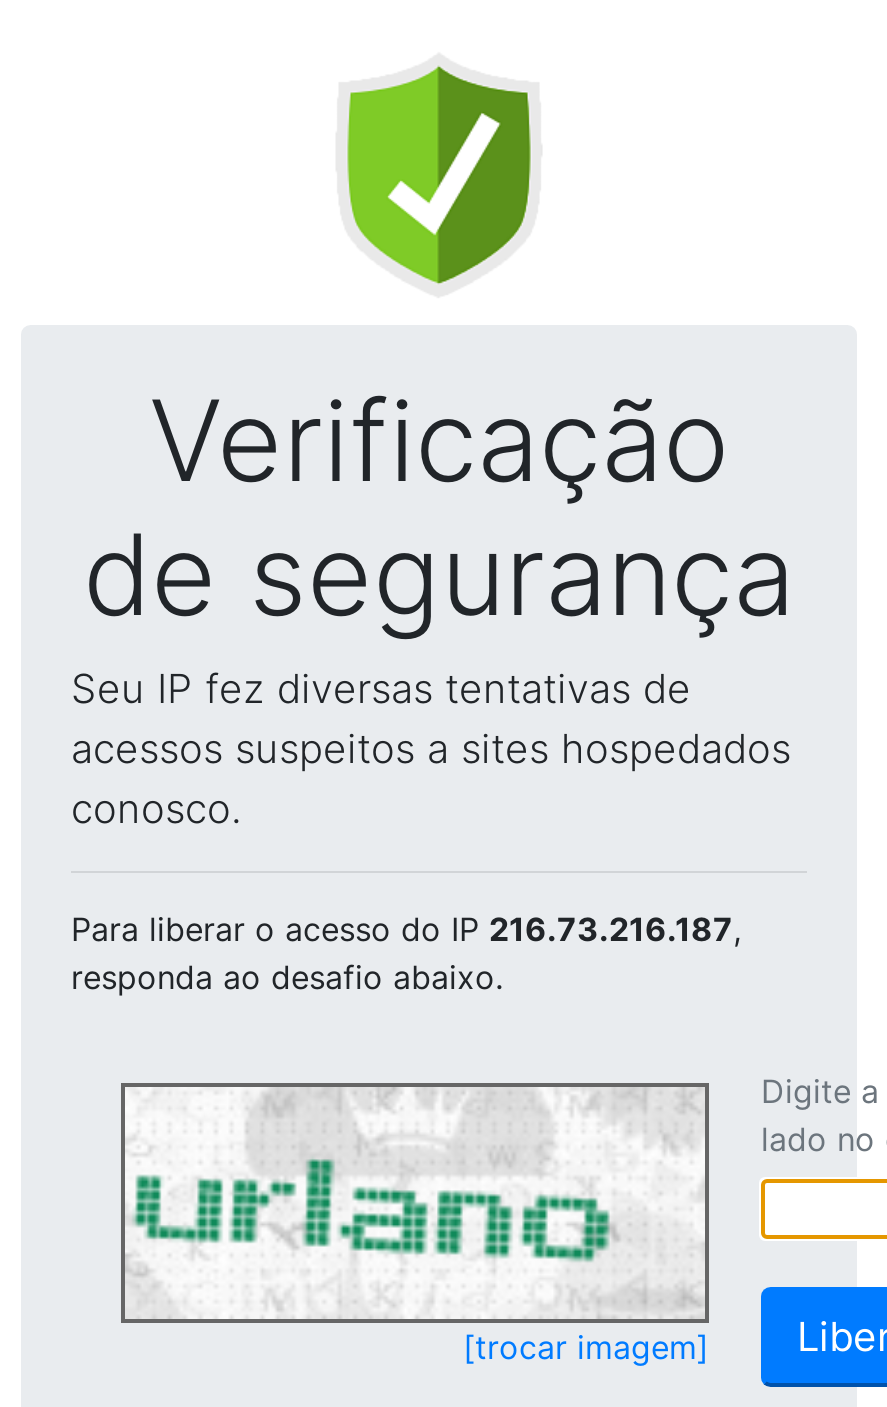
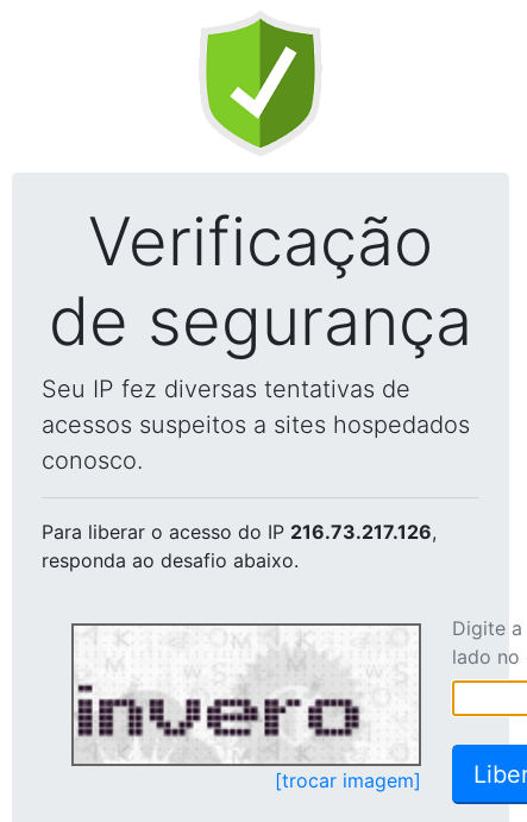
[71,909,741,949] Para liberar o acesso do IP 216.73.216.187, -> [42,520,437,544] Para liberar o acesso do IP 216.73.217.126,
[127,1091,701,1315] [image] -> [76,627,416,760] [image]

